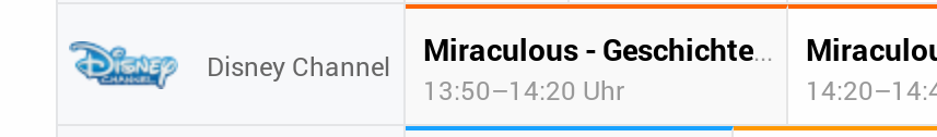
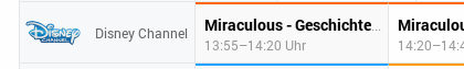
[423,72,624,107] 13:50–14:20 Uhr -> [204,36,306,54] 13:55–14:20 Uhr

